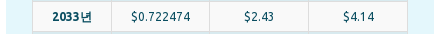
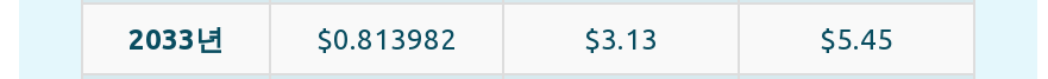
[131,10,190,23] $0.722474 -> [316,23,457,54] $0.813982
[243,10,274,23] $2.43 -> [584,23,658,54] $3.13
[342,10,373,23] $4.14 -> [820,23,893,54] $5.45

